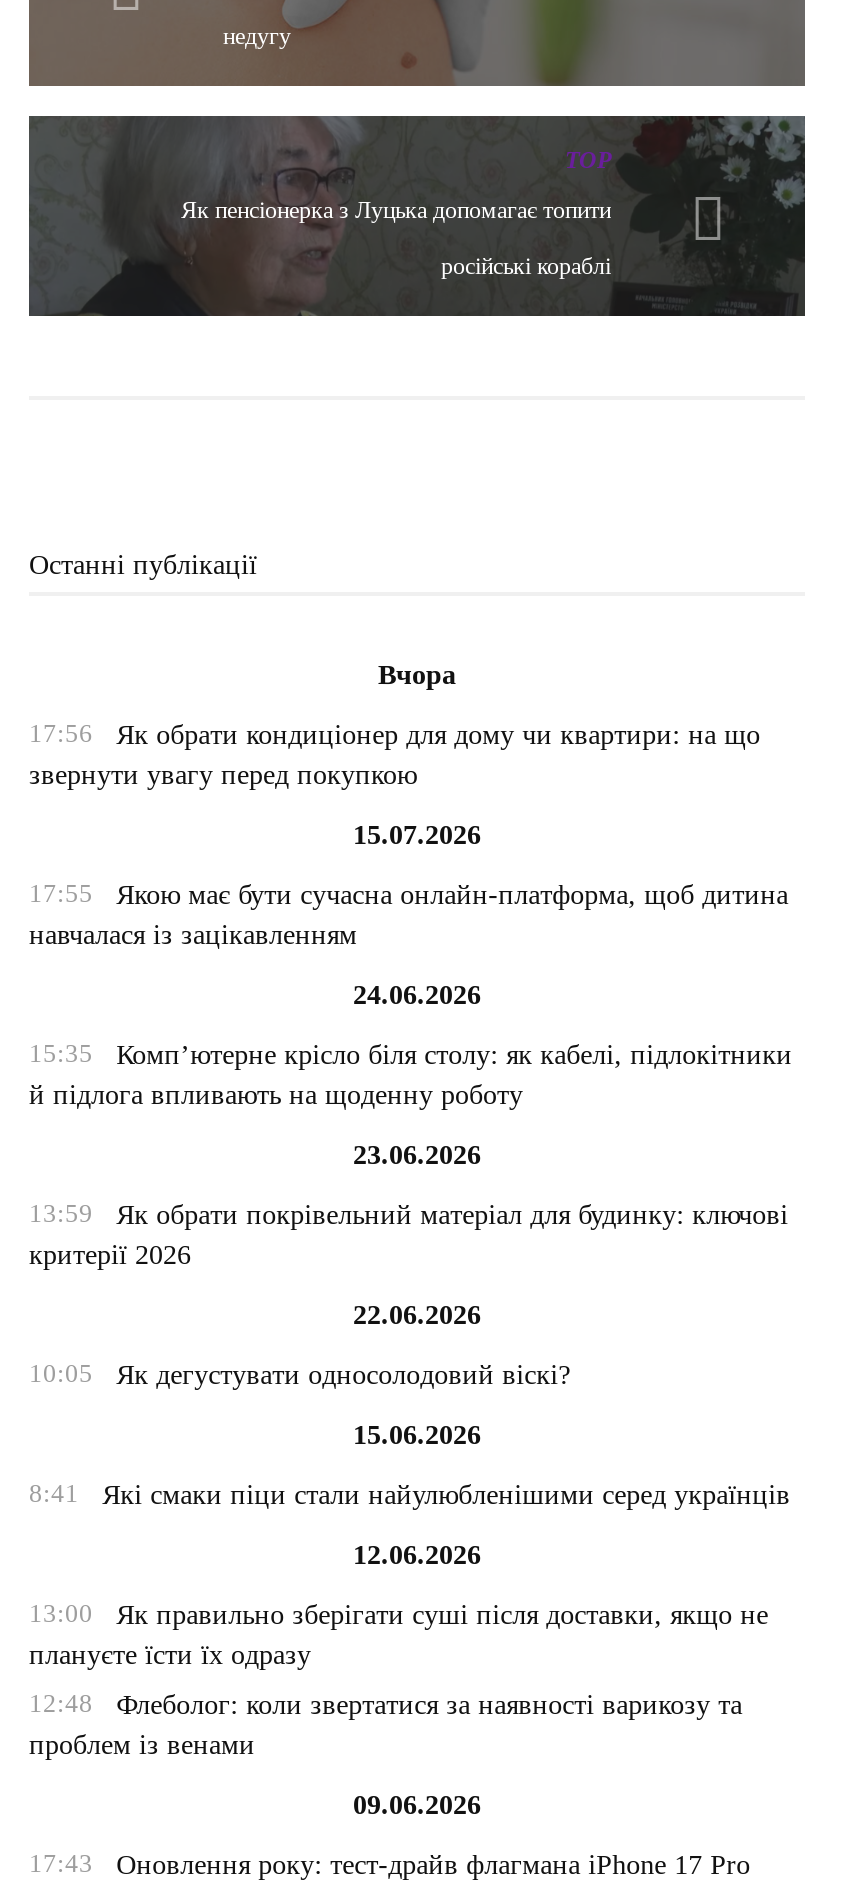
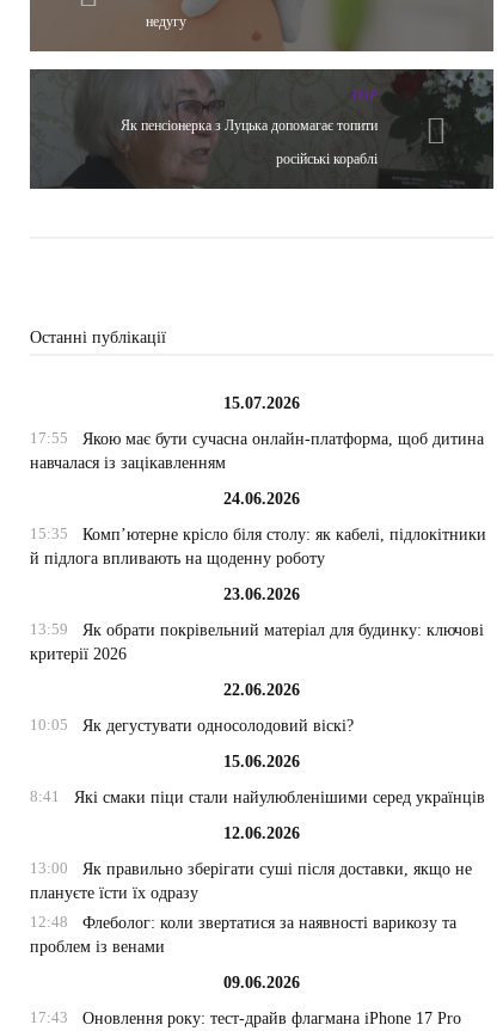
[29,660,760,790] Вчора | 17:56 | Як обрати кондиціонер для дому чи квартири: на що | звернути увагу перед покупкою -> none

